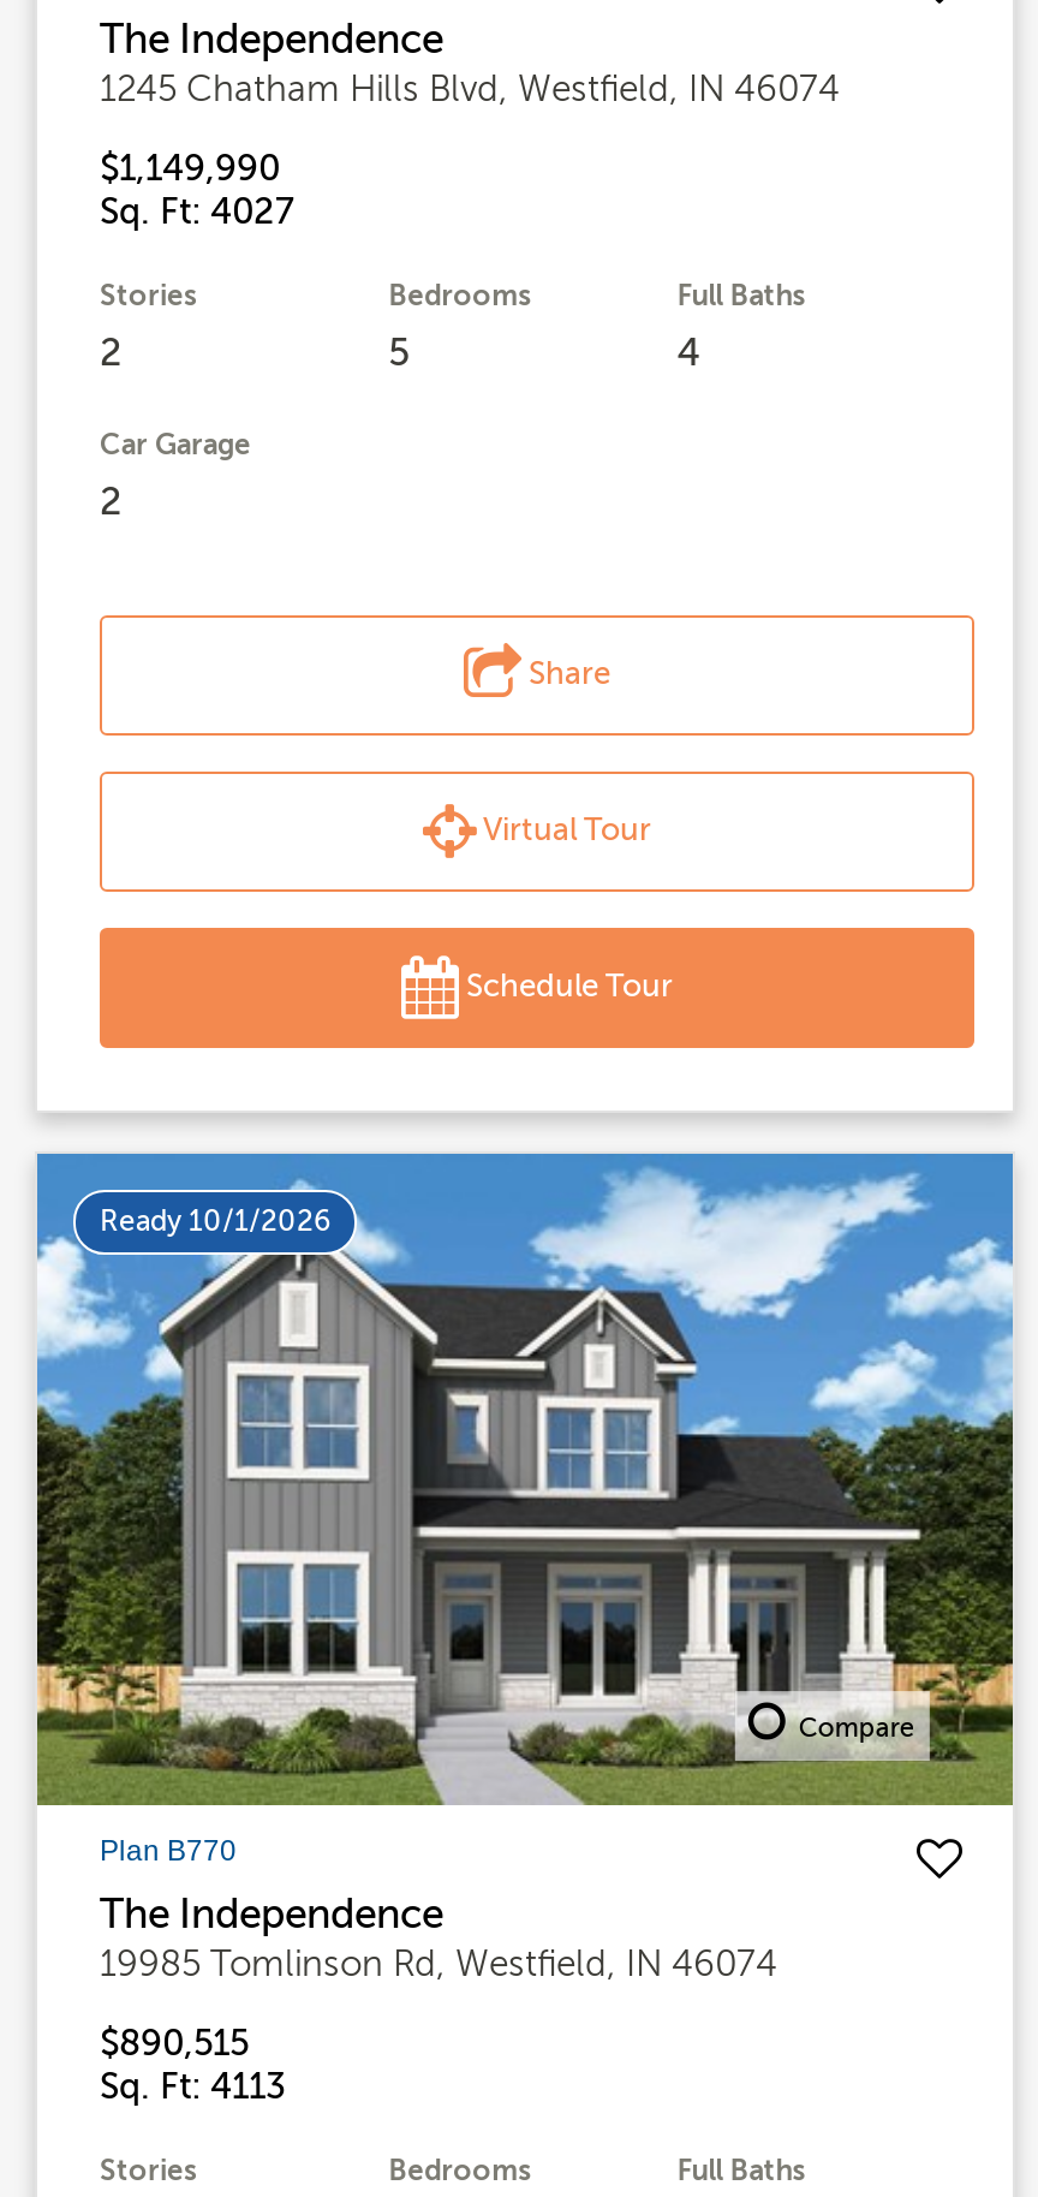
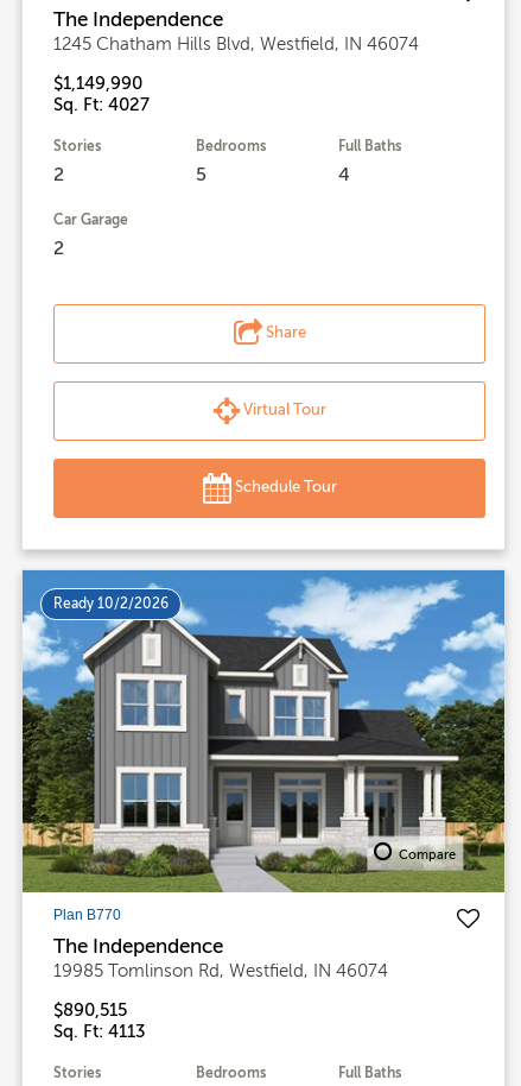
[100,1204,330,1237] Ready 10/1/2026 -> [53,595,169,612] Ready 10/2/2026

